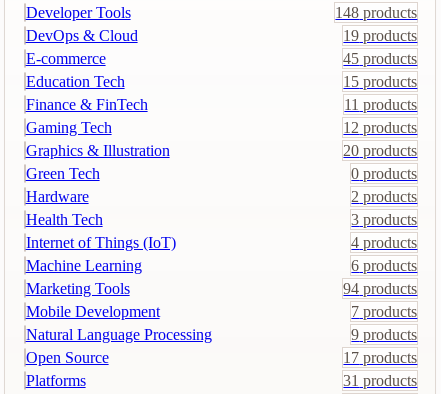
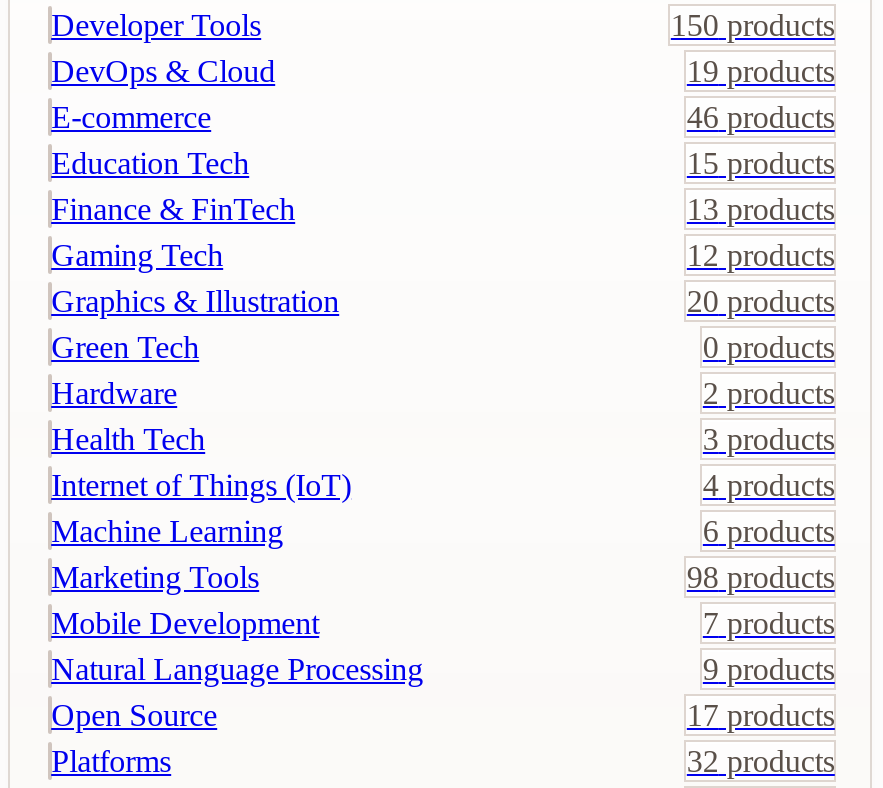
[335,4,417,21] 148 products -> [671,8,835,42] 150 products
[343,50,417,67] 45 products -> [687,100,835,134] 46 products
[344,96,417,113] 11 products -> [687,192,835,226] 13 products
[343,280,417,297] 94 products -> [687,560,835,594] 98 products
[343,372,417,389] 31 products -> [687,744,835,778] 32 products

